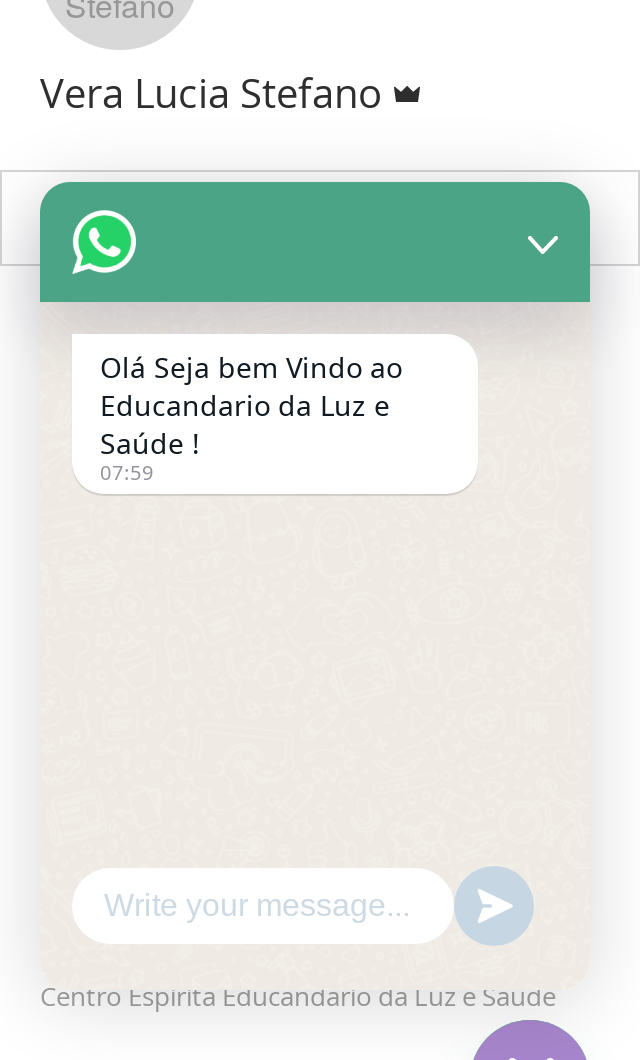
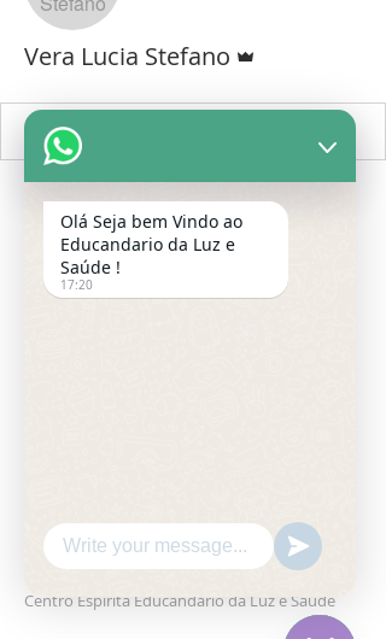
[100,458,154,486] 07:59 -> [60,276,93,293] 17:20

